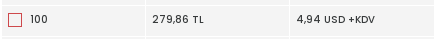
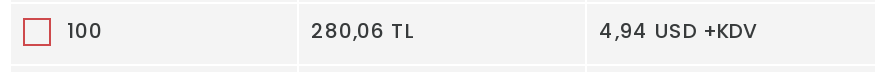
[152,12,204,27] 279,86 TL -> [311,17,415,47] 280,06 TL

